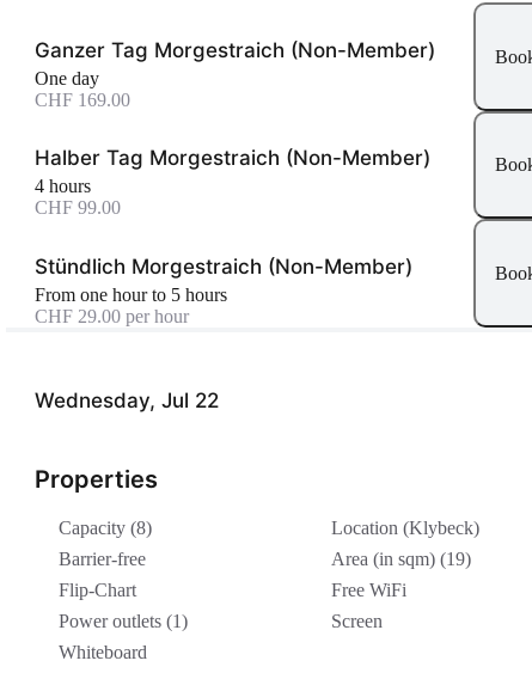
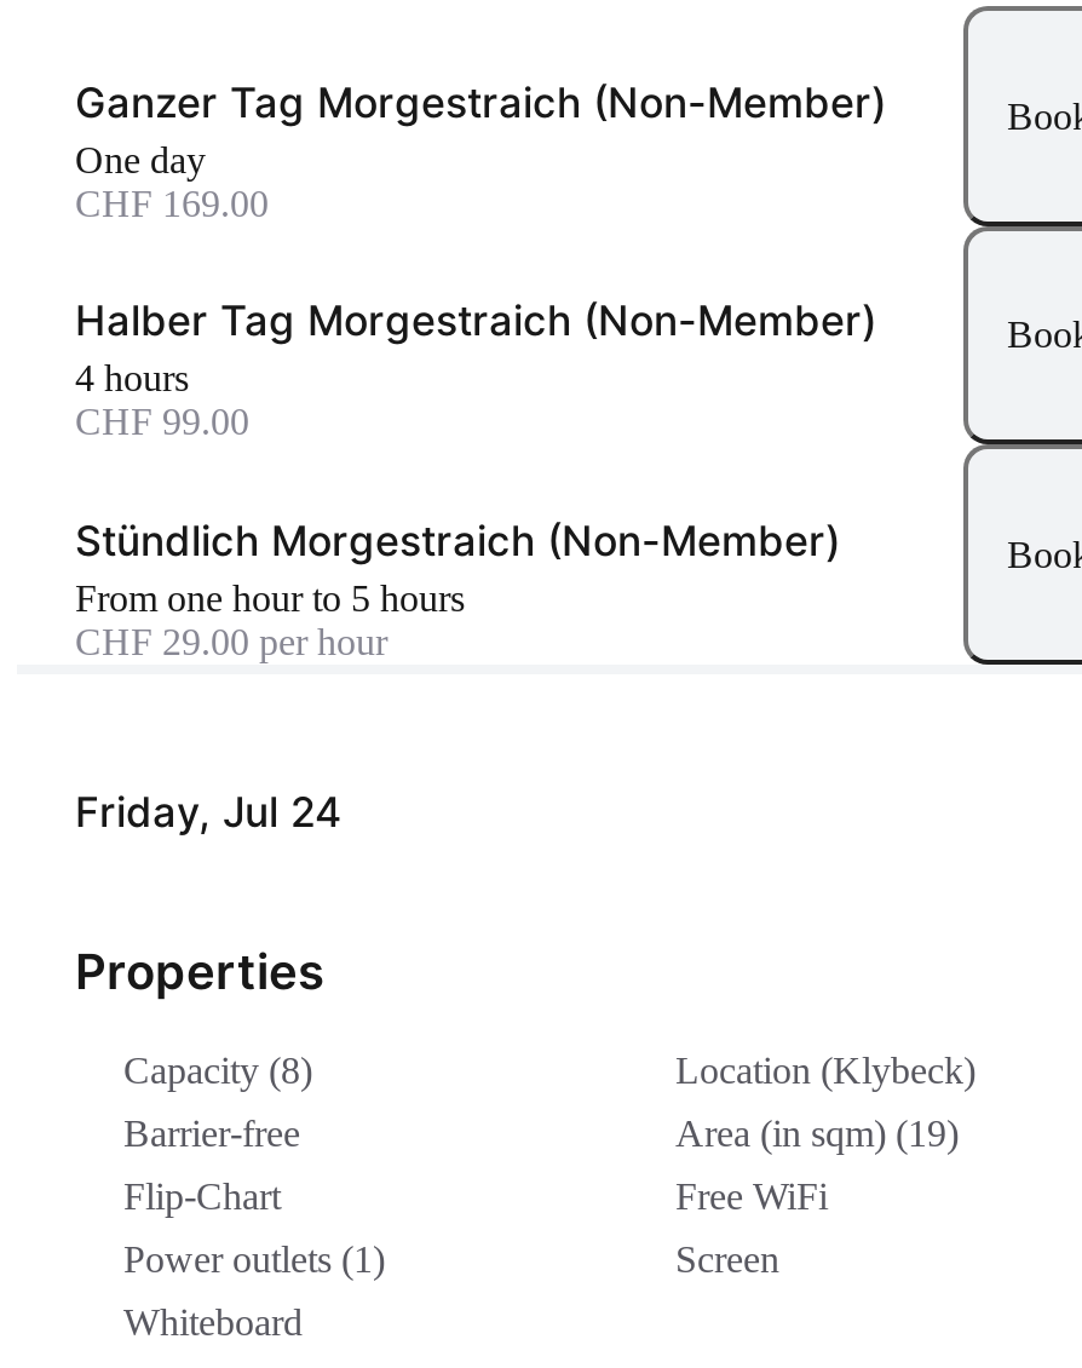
[35,389,219,413] Wednesday, Jul 22 -> [75,788,341,837] Friday, Jul 24

